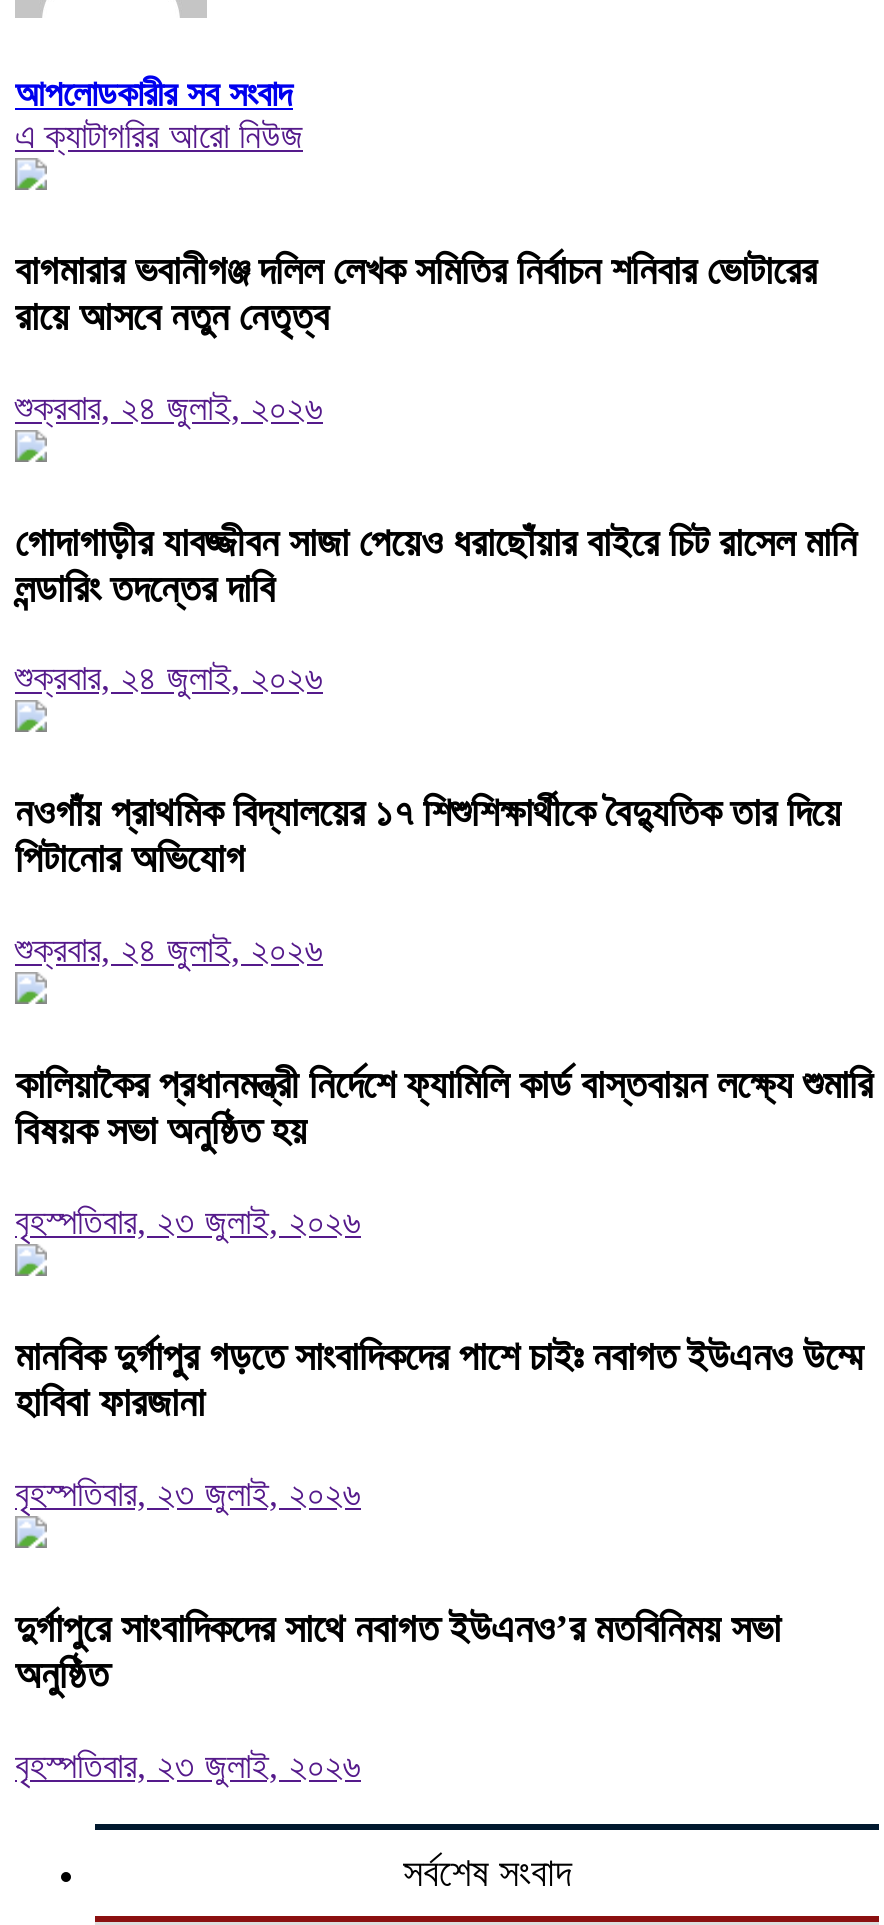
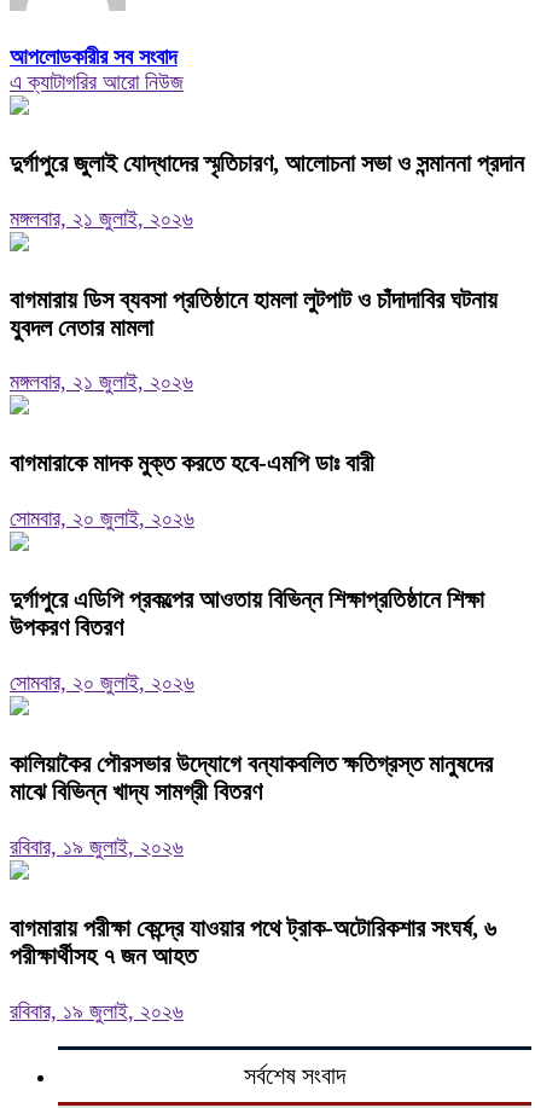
[15,247,817,337] বাগমারার ভবানীগঞ্জ দলিল লেখক সমিতির নির্বাচন শনিবার ভোটারের | রায়ে আসবে নতুন নেতৃত্ব -> [10,149,524,176] দুর্গাপুরে জুলাই যোদ্ধাদের স্মৃতিচারণ, আলোচনা সভা ও সন্মাননা প্রদান
[15,387,323,427] শুক্রবার, ২৪ জুলাই, ২০২৬ -> [10,206,193,230] মঙ্গলবার, ২১ জুলাই, ২০২৬
[15,519,857,609] গোদাগাড়ীর যাবজ্জীবন সাজা পেয়েও ধরাছোঁয়ার বাইরে চিট রাসেল মানি | লন্ডারিং তদন্তের দাবি -> [10,286,498,340] বাগমারায় ডিস ব্যবসা প্রতিষ্ঠানে হামলা লুটপাট ও চাঁদাদাবির ঘটনায় | যুবদল নেতার মামলা
[15,659,323,699] শুক্রবার, ২৪ জুলাই, ২০২৬ -> [10,370,193,395] মঙ্গলবার, ২১ জুলাই, ২০২৬
[15,791,841,881] নওগাঁয় প্রাথমিক বিদ্যালয়ের ১৭ শিশুশিক্ষার্থীকে বৈদ্যুতিক তার দিয়ে | পিটানোর অভিযোগ -> [10,450,374,477] বাগমারাকে মাদক মুক্ত করতে হবে-এমপি ডাঃ বারী
[15,931,323,971] শুক্রবার, ২৪ জুলাই, ২০২৬ -> [10,507,194,531] সোমবার, ২০ জুলাই, ২০২৬
[15,1063,873,1153] কালিয়াকৈর প্রধানমন্ত্রী নির্দেশে ফ্যামিলি কার্ড বাস্তবায়ন লক্ষ্যে শুমারি | বিষয়ক সভা অনুষ্ঠিত হয় -> [10,586,484,641] দুর্গাপুরে এডিপি প্রকল্পের আওতায় বিভিন্ন শিক্ষাপ্রতিষ্ঠানে শিক্ষা | উপকরণ বিতরণ
[15,1202,361,1242] বৃহস্পতিবার, ২৩ জুলাই, ২০২৬ -> [10,671,194,695] সোমবার, ২০ জুলাই, ২০২৬
[15,1334,863,1424] মানবিক দুর্গাপুর গড়তে সাংবাদিকদের পাশে চাইঃ নবাগত ইউএনও উম্মে | হাবিবা ফারজানা -> [10,751,493,805] কালিয়াকৈর পৌরসভার উদ্যোগে বন্যাকবলিত ক্ষতিগ্রস্ত মানুষদের | মাঝে বিভিন্ন খাদ্য সামগ্রী বিতরণ
[15,1474,361,1514] বৃহস্পতিবার, ২৩ জুলাই, ২০২৬ -> [10,835,184,859] রবিবার, ১৯ জুলাই, ২০২৬
[15,1606,781,1696] দুর্গাপুরে সাংবাদিকদের সাথে নবাগত ইউএনও’র মতবিনিময় সভা | অনুষ্ঠিত -> [10,915,496,969] বাগমারায় পরীক্ষা কেন্দ্রে যাওয়ার পথে ট্রাক-অটোরিকশার সংঘর্ষ, ৬ | পরীক্ষার্থীসহ ৭ জন আহত
[15,1746,361,1786] বৃহস্পতিবার, ২৩ জুলাই, ২০২৬ -> [10,999,184,1023] রবিবার, ১৯ জুলাই, ২০২৬

